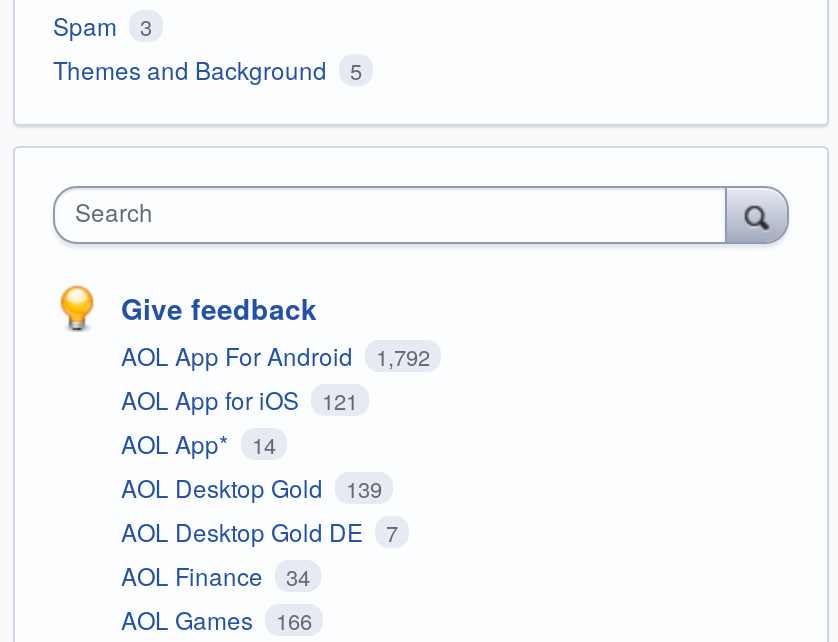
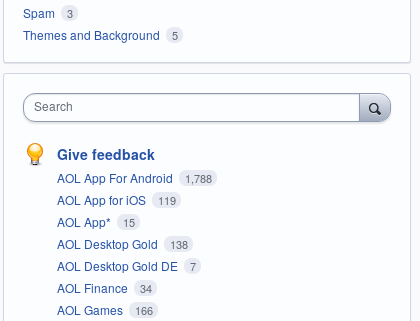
[121,337,430,371] AOL App For Android 1,792 -> [57,169,211,186] AOL App For Android 1,788
[121,381,358,415] AOL App for iOS 121 -> [57,191,175,208] AOL App for iOS 119
[121,425,276,459] AOL App* 14 -> [57,213,134,230] AOL App* 15
[121,469,382,503] AOL Desktop Gold 139 -> [57,235,187,252] AOL Desktop Gold 138

